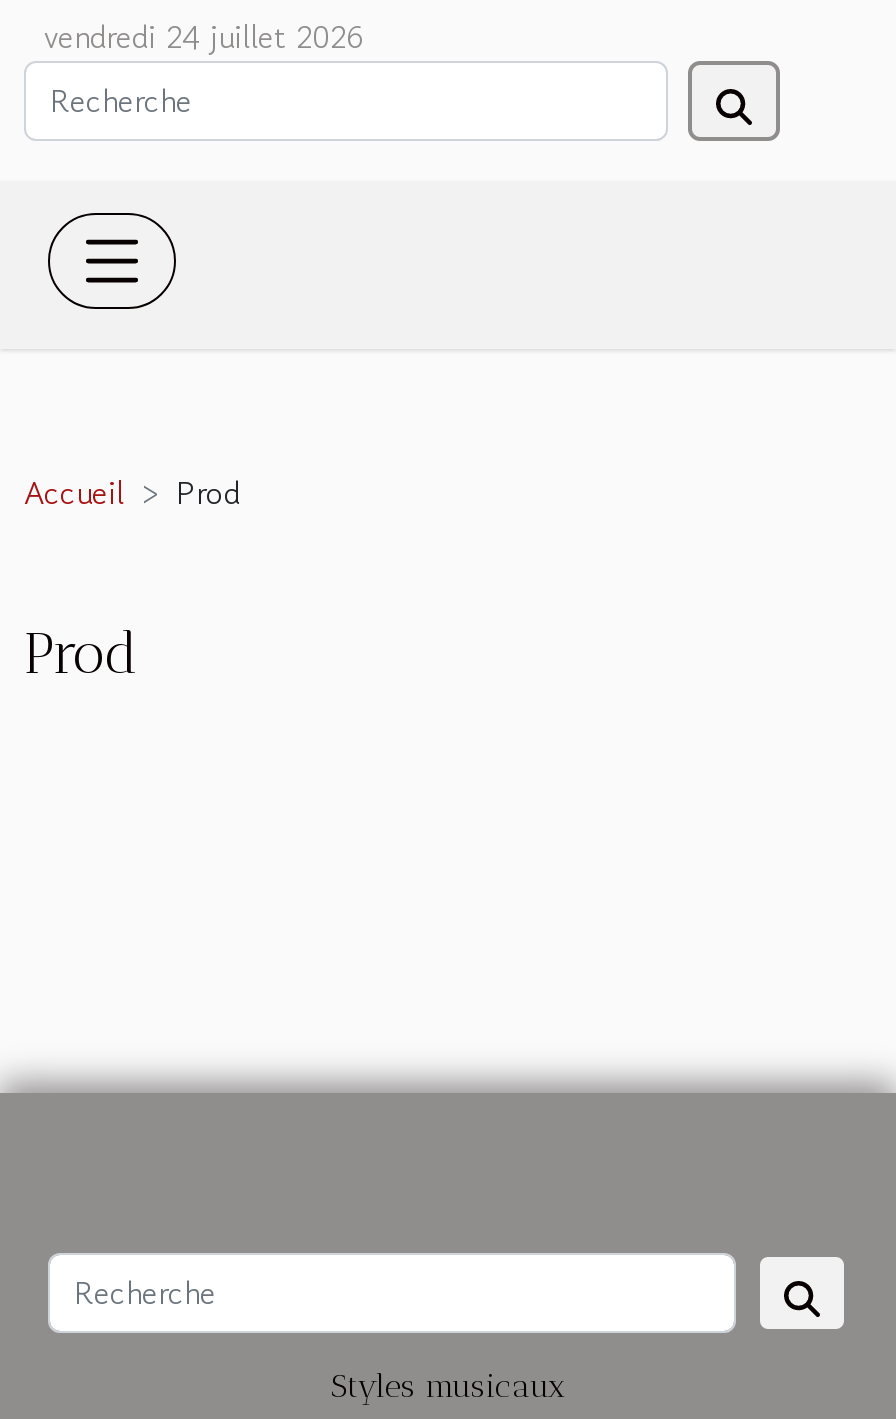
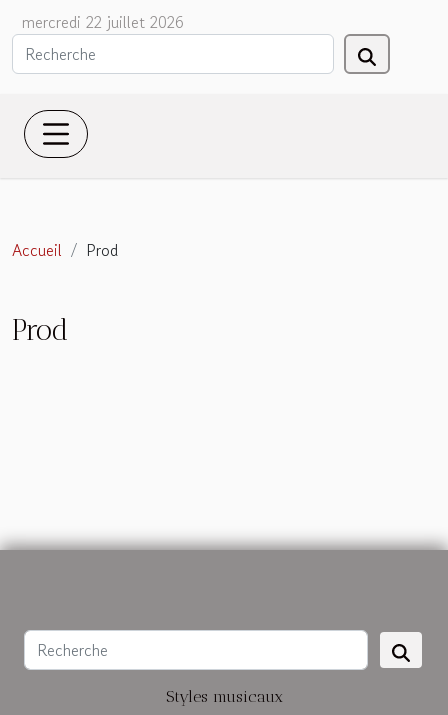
[44,13,364,61] vendredi 24 juillet 2026 -> [22,10,184,34] mercredi 22 juillet 2026

